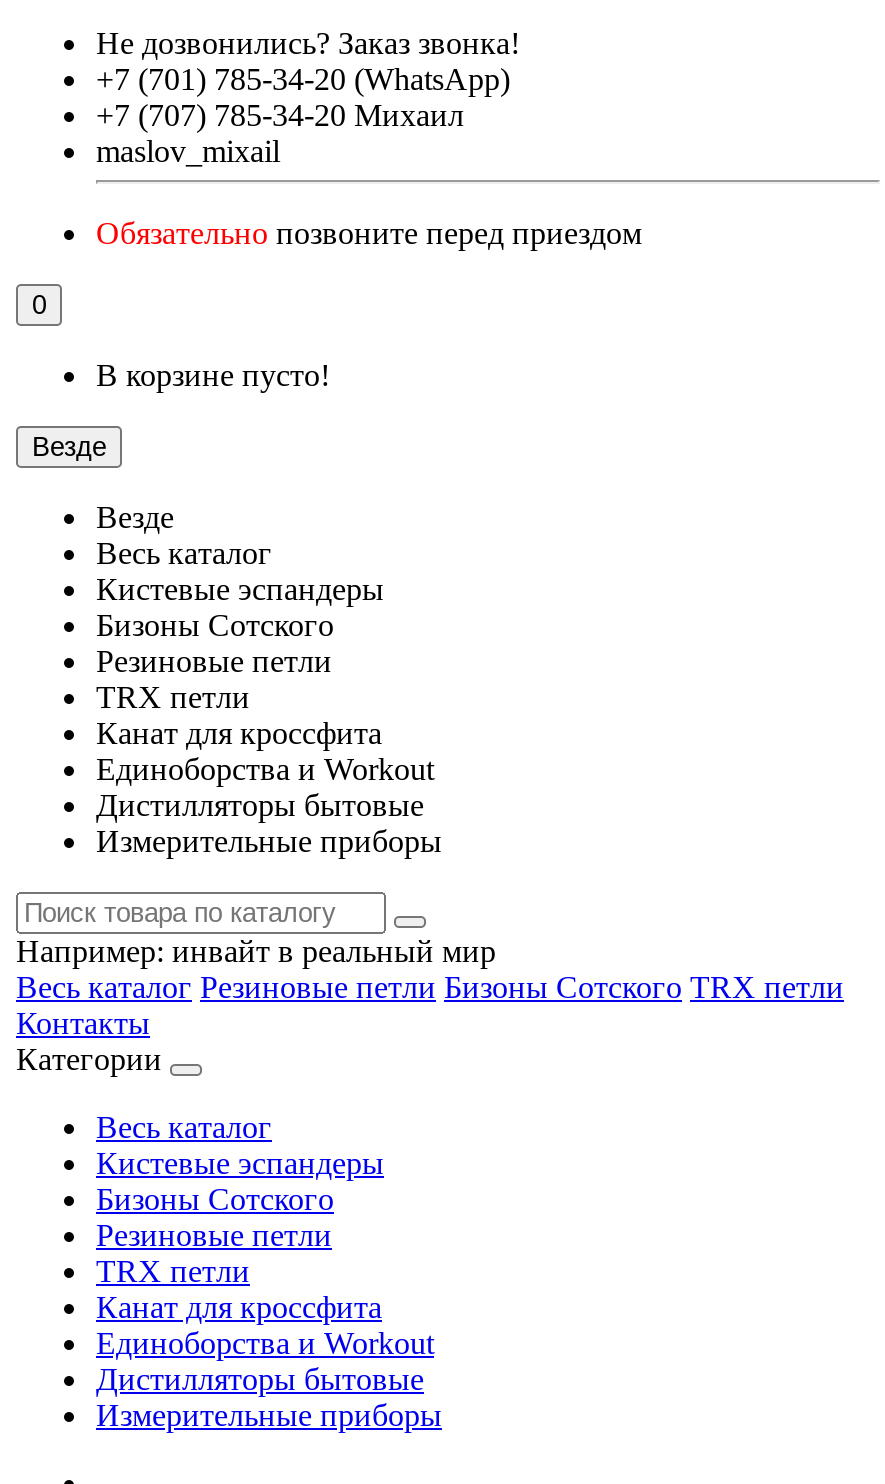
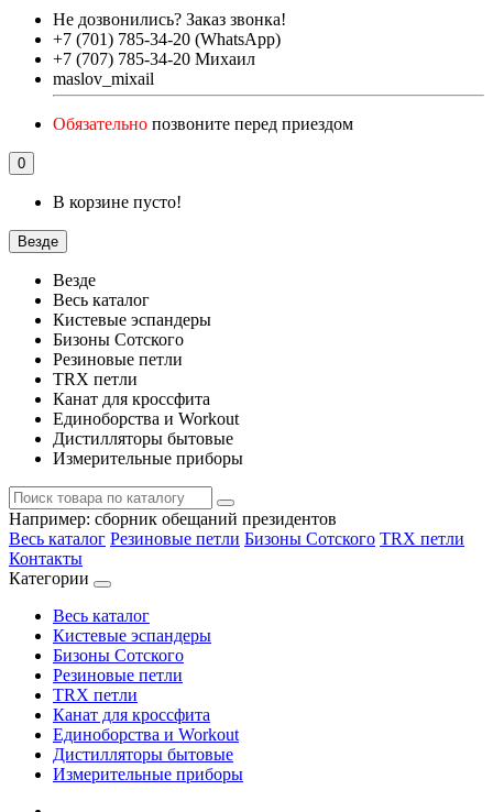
[16,934,496,968] Например:инвайт в реальный мир -> [9,509,337,528] Например:сборник обещаний президентов

